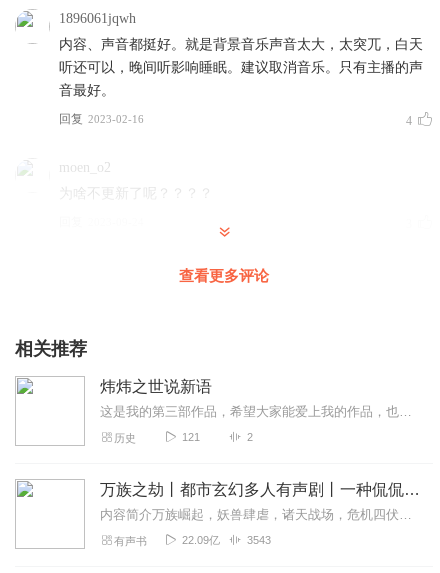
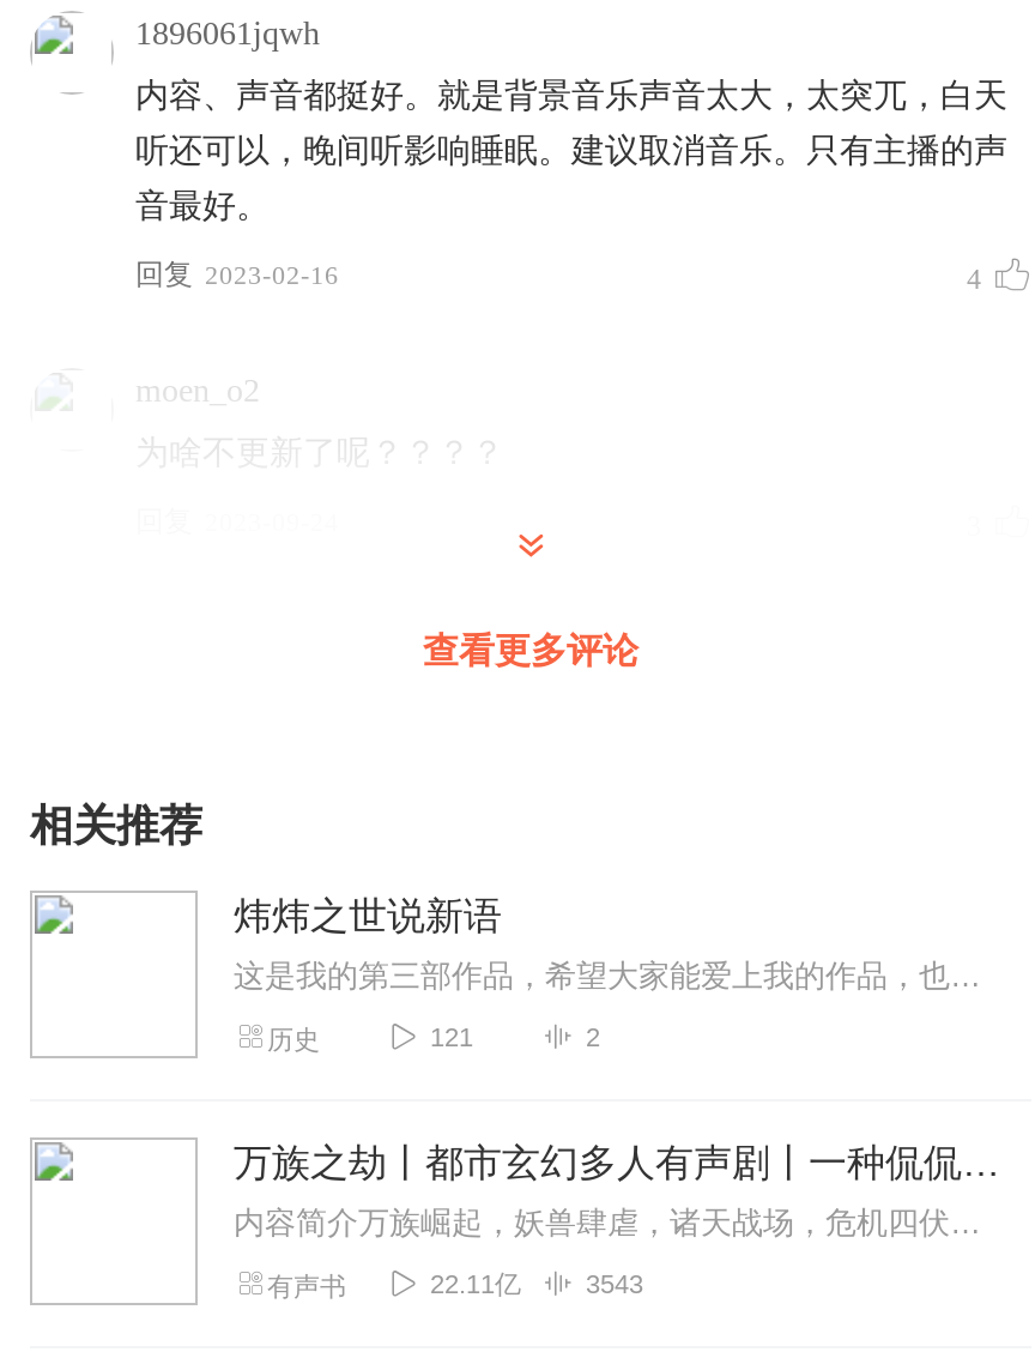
[182,534,220,546] 22.09亿 -> [430,1269,521,1298] 22.11亿

